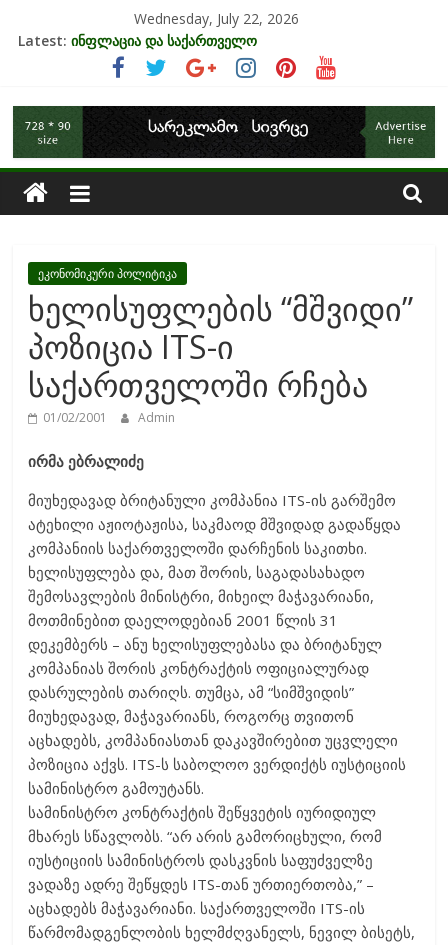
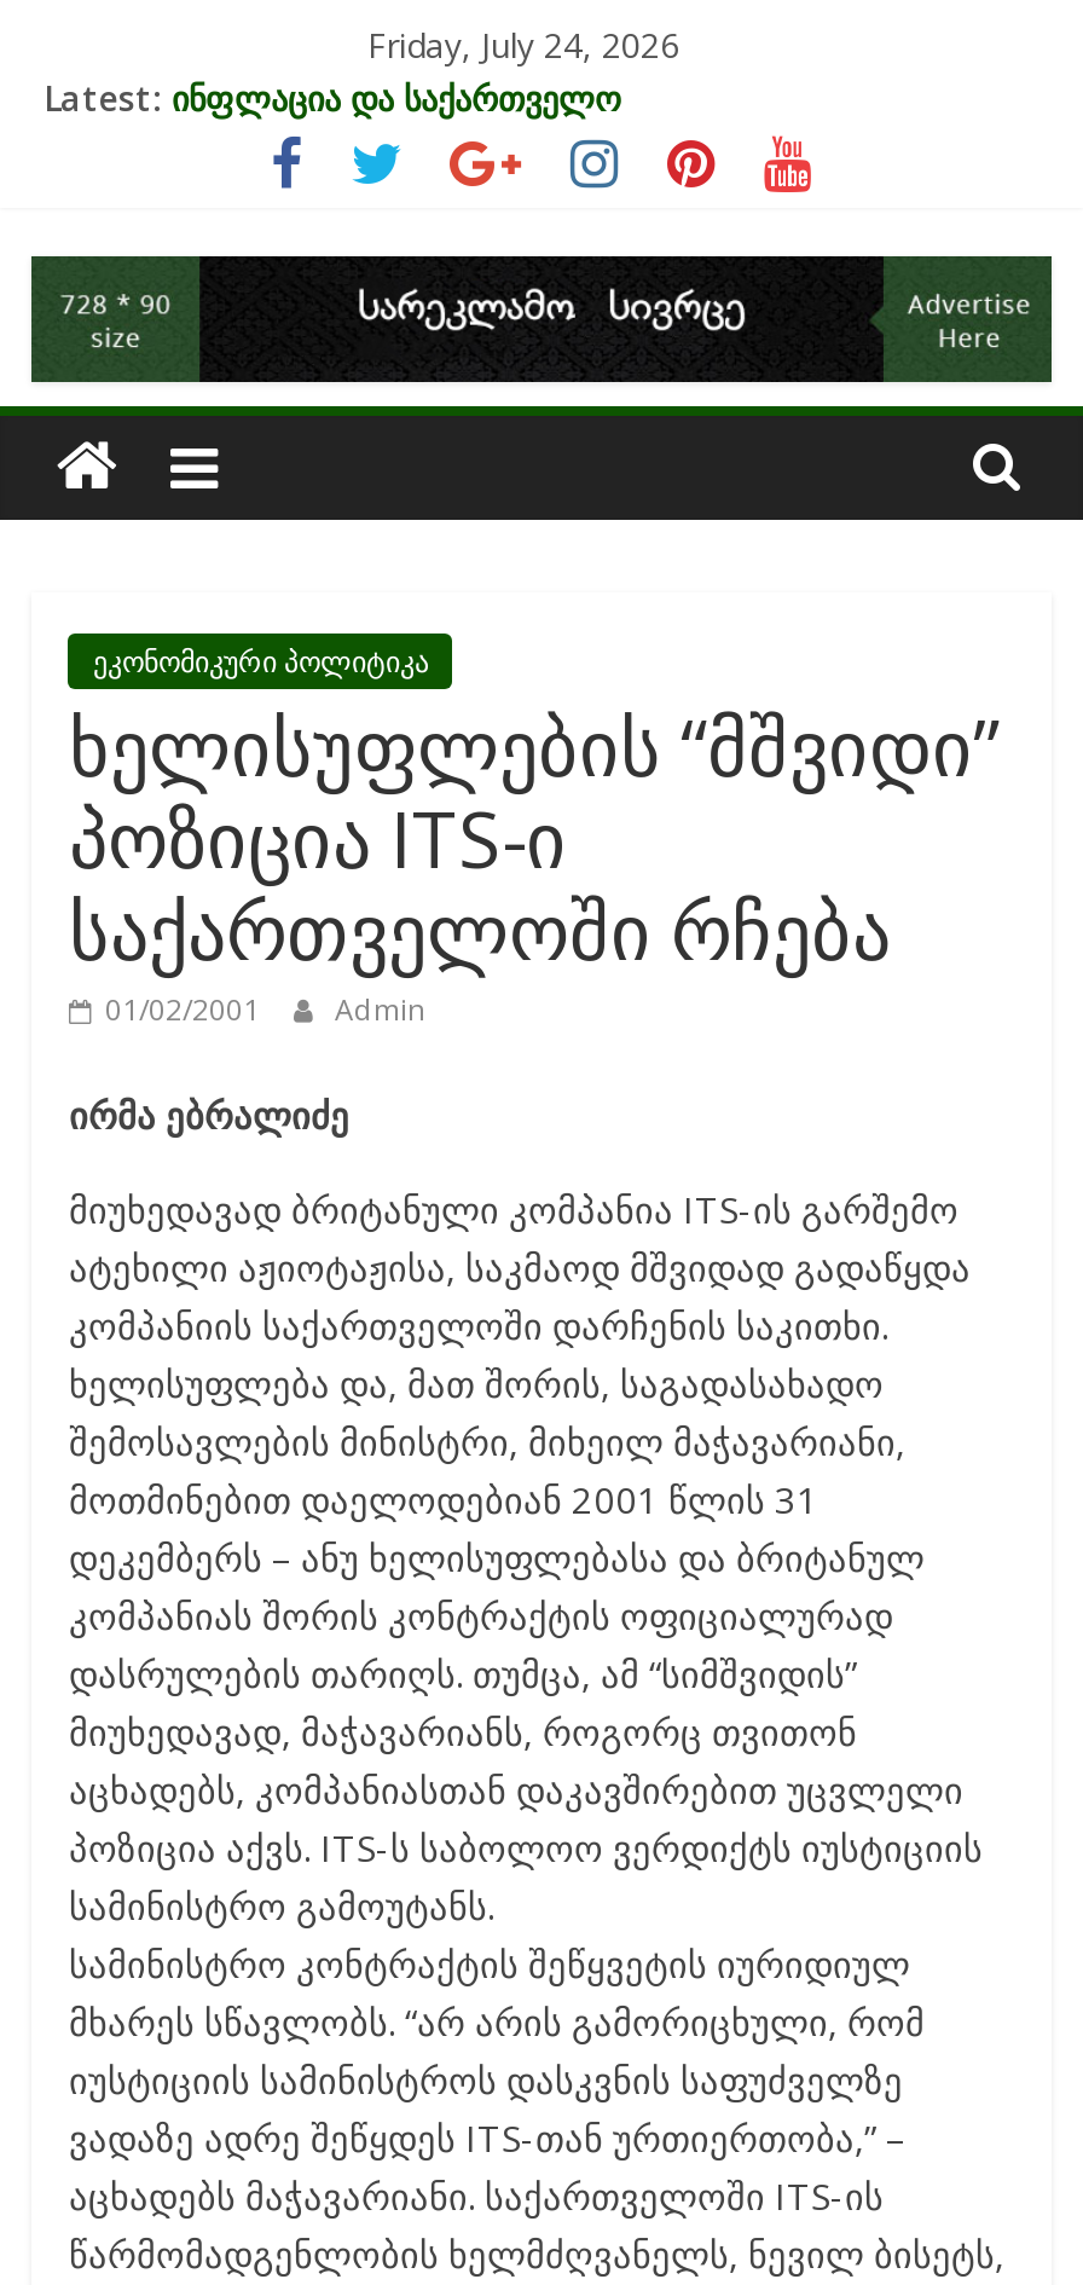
[134,9,299,28] Wednesday, July 22, 2026 -> [367,22,679,68] Friday, July 24, 2026

